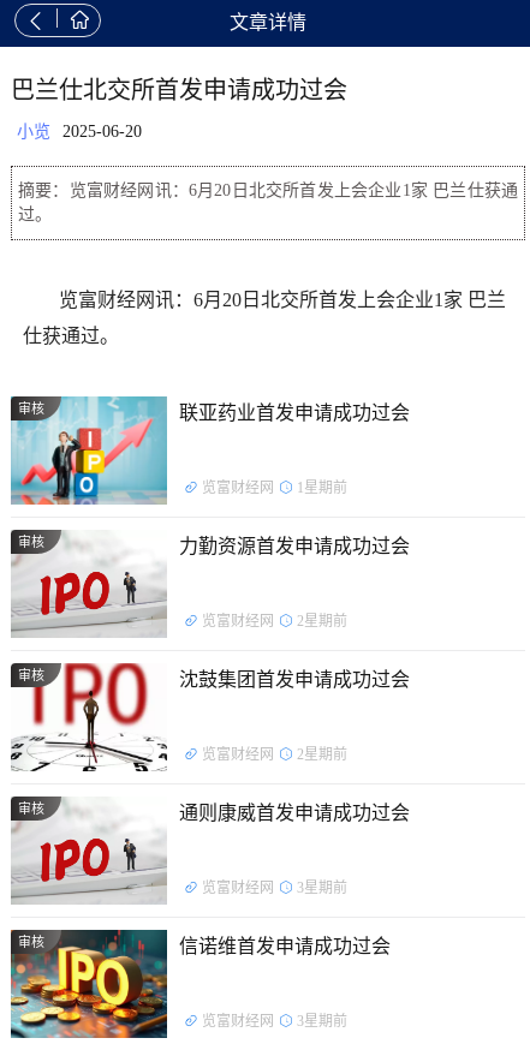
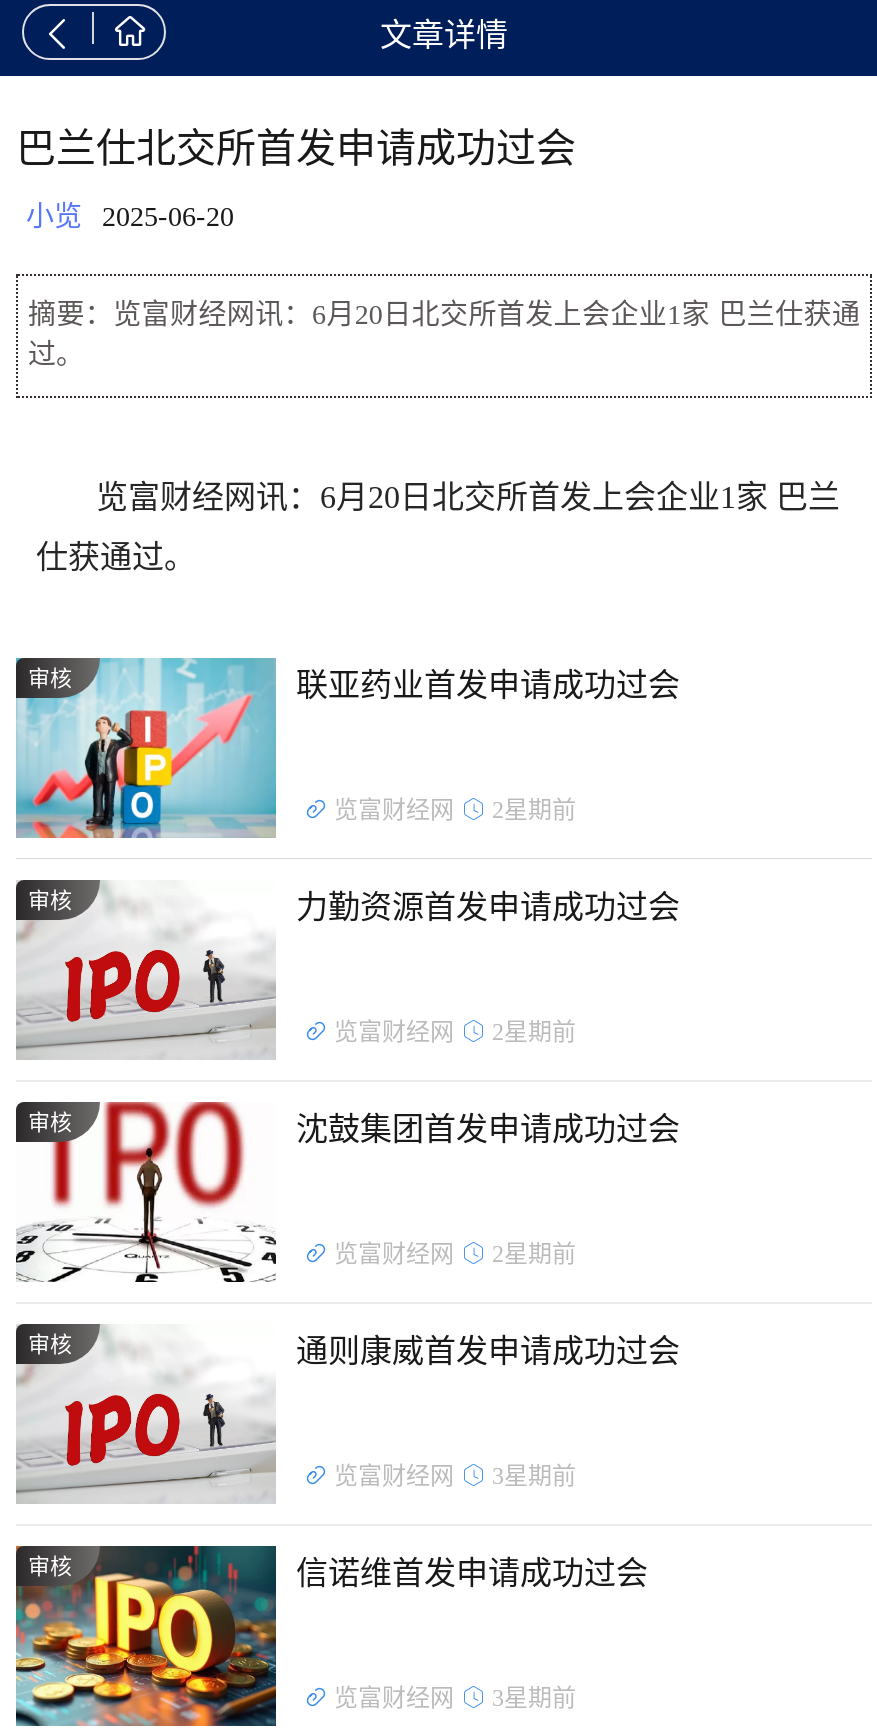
[202,479,347,496] 览富财经网 1星期前 -> [334,796,576,824] 览富财经网 2星期前

